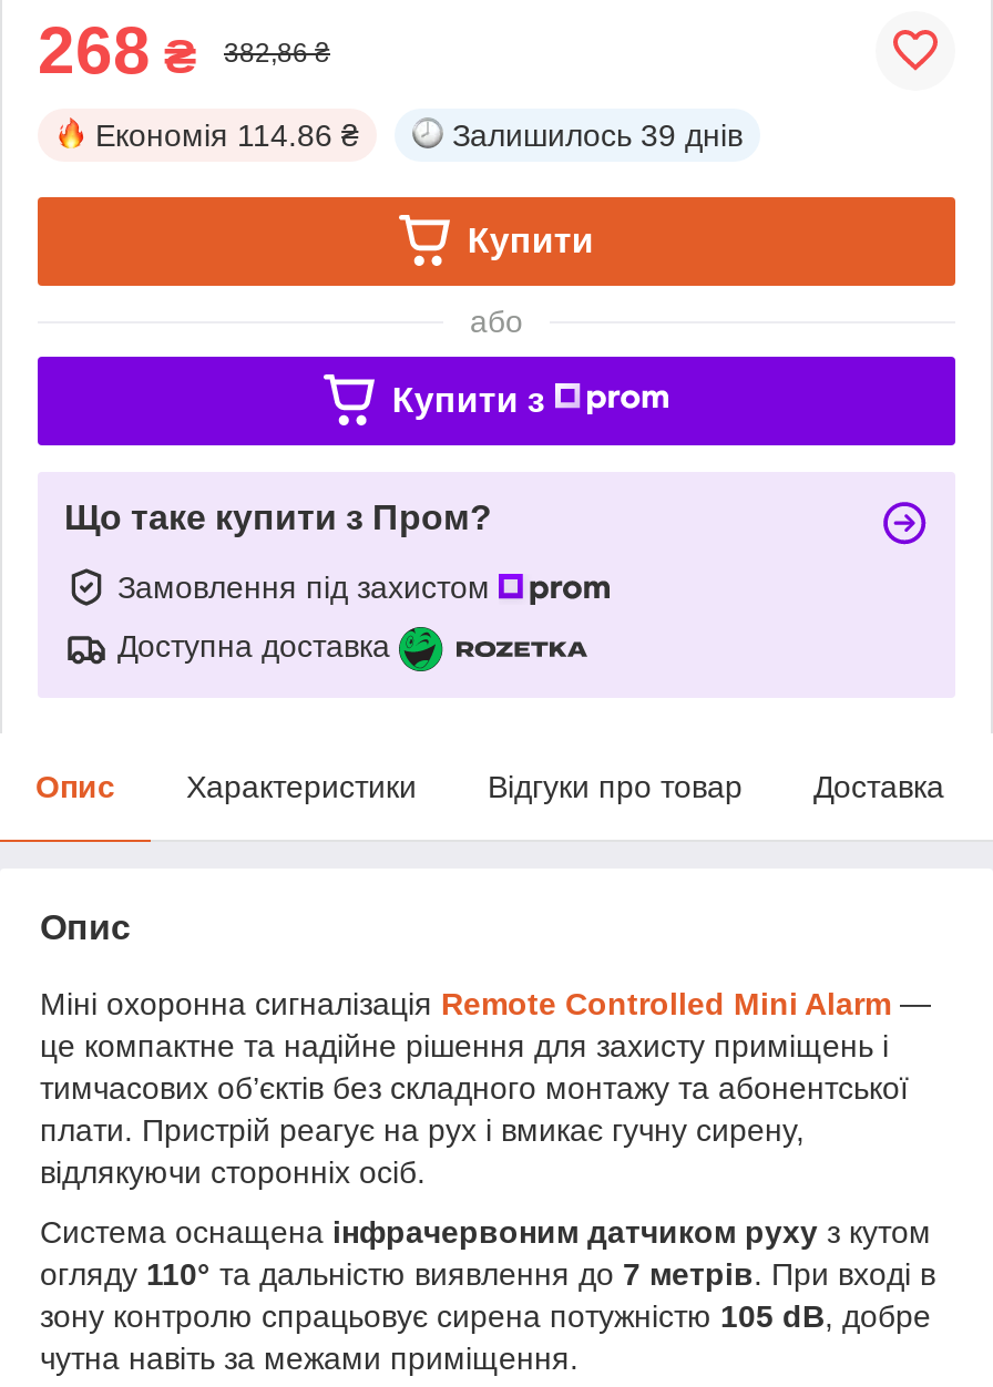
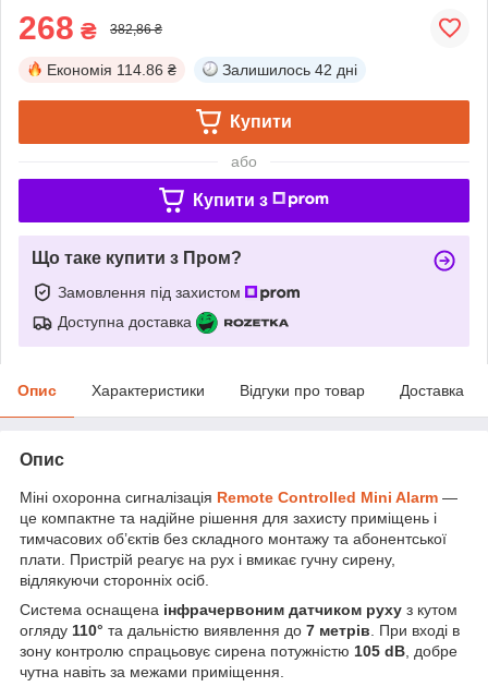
[452,117,743,152] Залишилось 39 днів -> [222,61,357,78] Залишилось 42 дні

